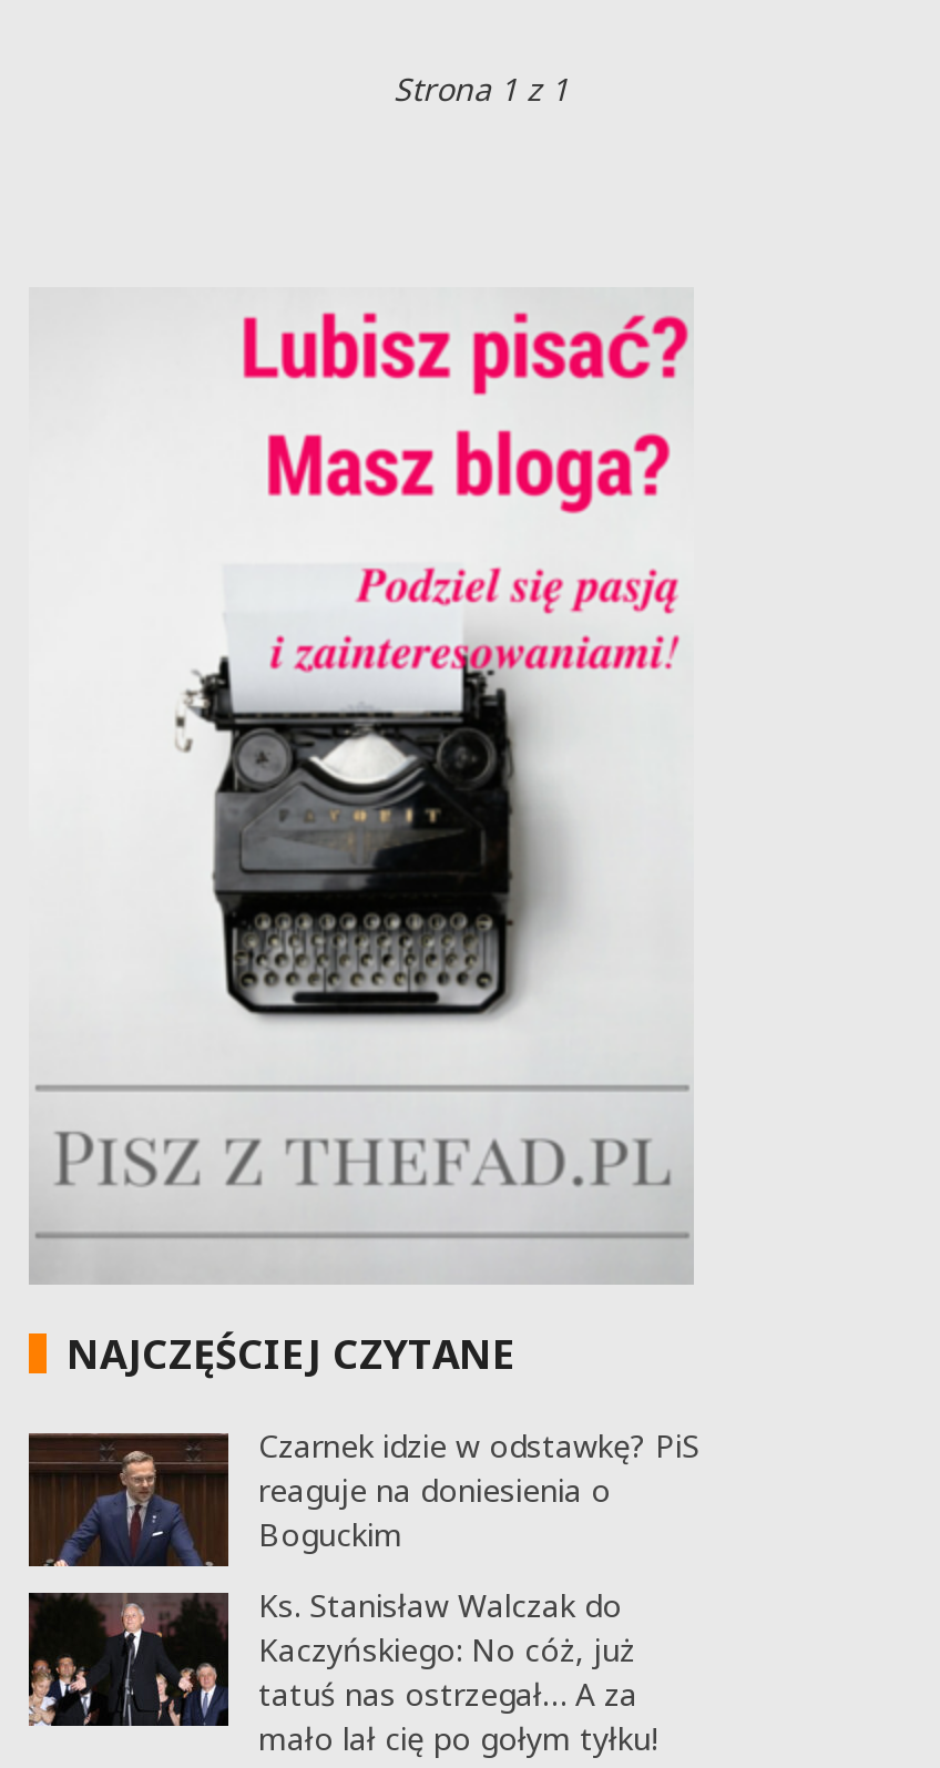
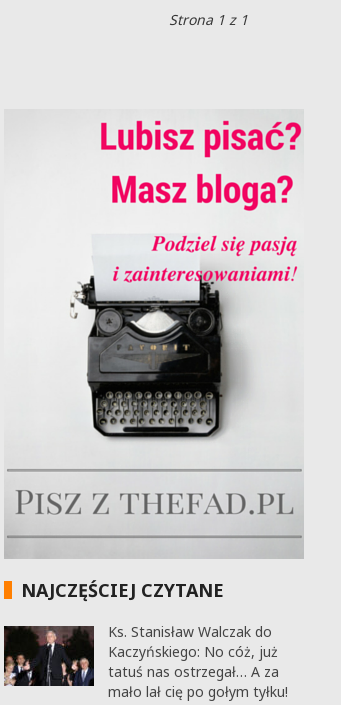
[29,1423,699,1568] [image] | Czarnek idzie w odstawkę? PiS | reaguje na doniesienia o | Boguckim -> none

